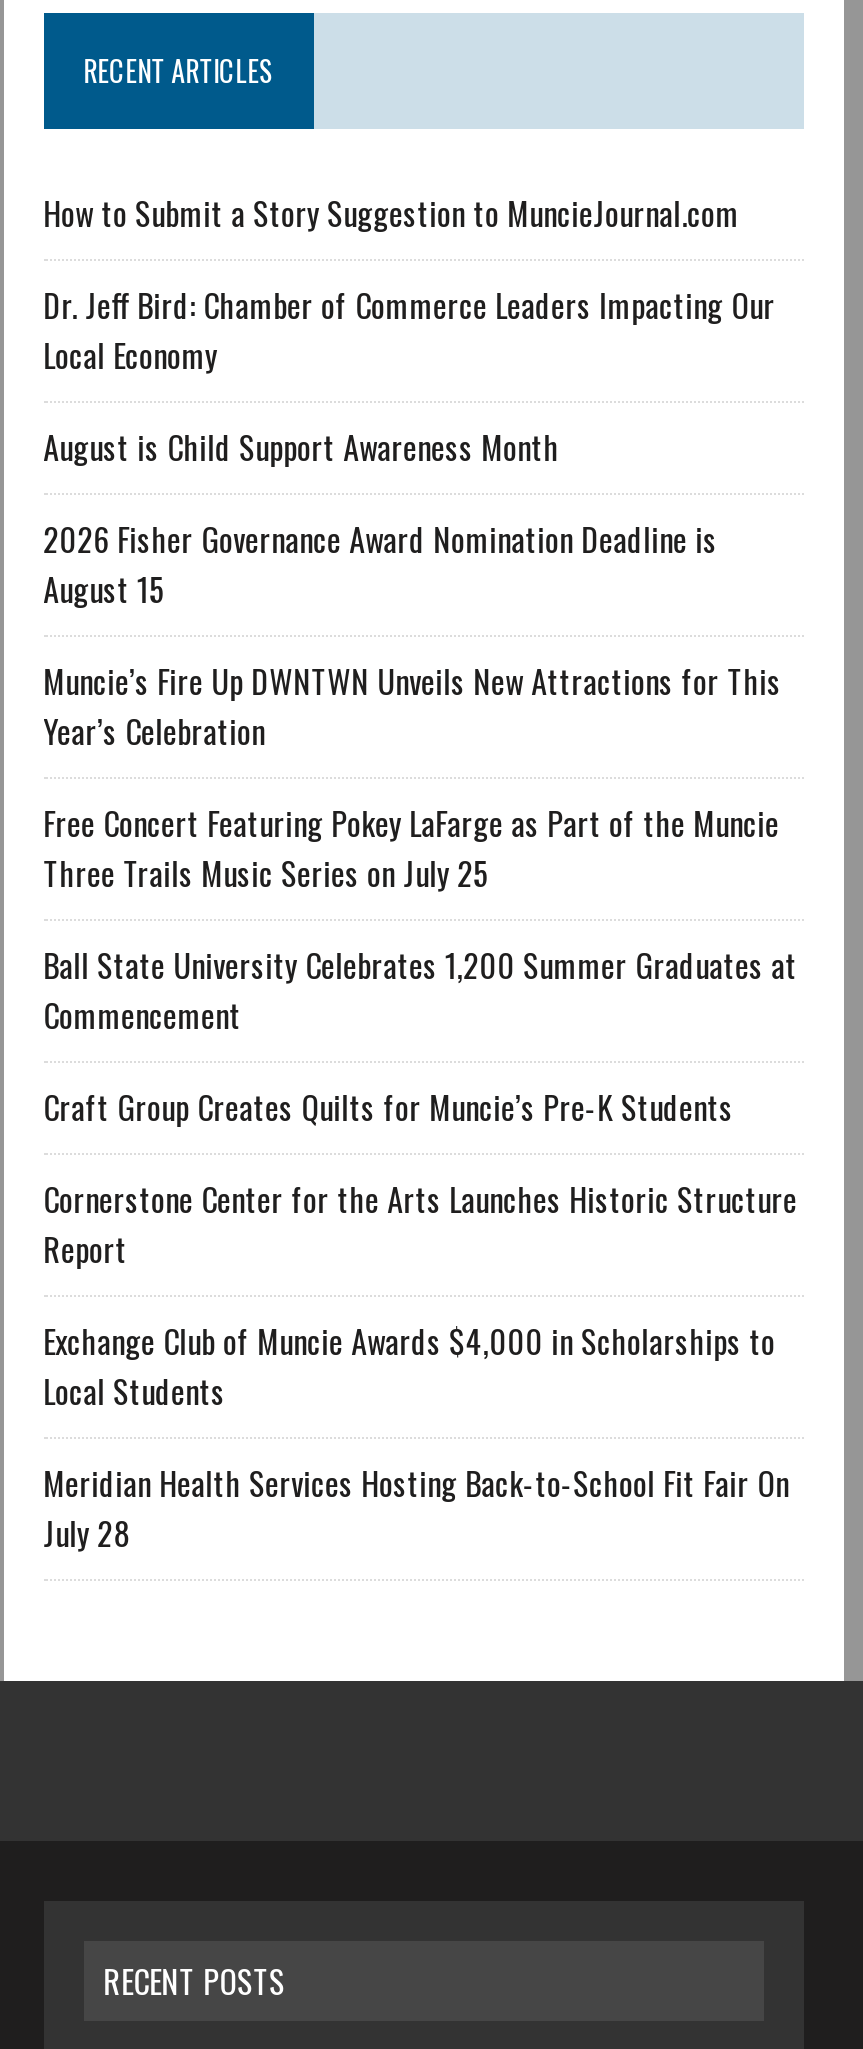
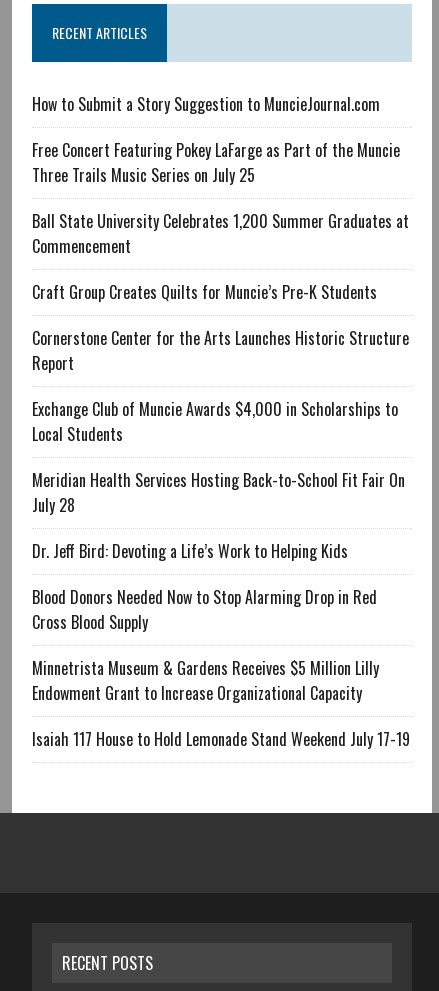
[43,280,781,754] Dr. Jeff Bird: Chamber of Commerce Leaders Impacting Our | Local Economy | August is Child Support Awareness Month | 2026 Fisher Governance Award Nomination Deadline is | August 15 | Muncie’s Fire Up DWNTWN Unveils New Attractions for This | Year’s Celebration -> none
moved [43,798,797,1556] -> [32,138,409,517]: Free Concert Featuring Pokey LaFarge as Part of the Muncie | Three Trails Music Series on July 25 | Ball State University Celebrates 1,200 Summer Graduates at | ... | Meridian Health Services Hosting Back-to-School Fit Fair On | July 28
none -> [32,539,410,751] Dr. Jeff Bird: Devoting a Life’s Work to Helping Kids | Blood Donors Needed Now to Stop Alarming Drop in Red | Cross Blood Supply | Minnetrista Museum & Gardens Receives $5 Million Lilly | Endowment Grant to Increase Organizational Capacity | Isaiah 117 House to Hold Lemonade Stand Weekend July 17-19

